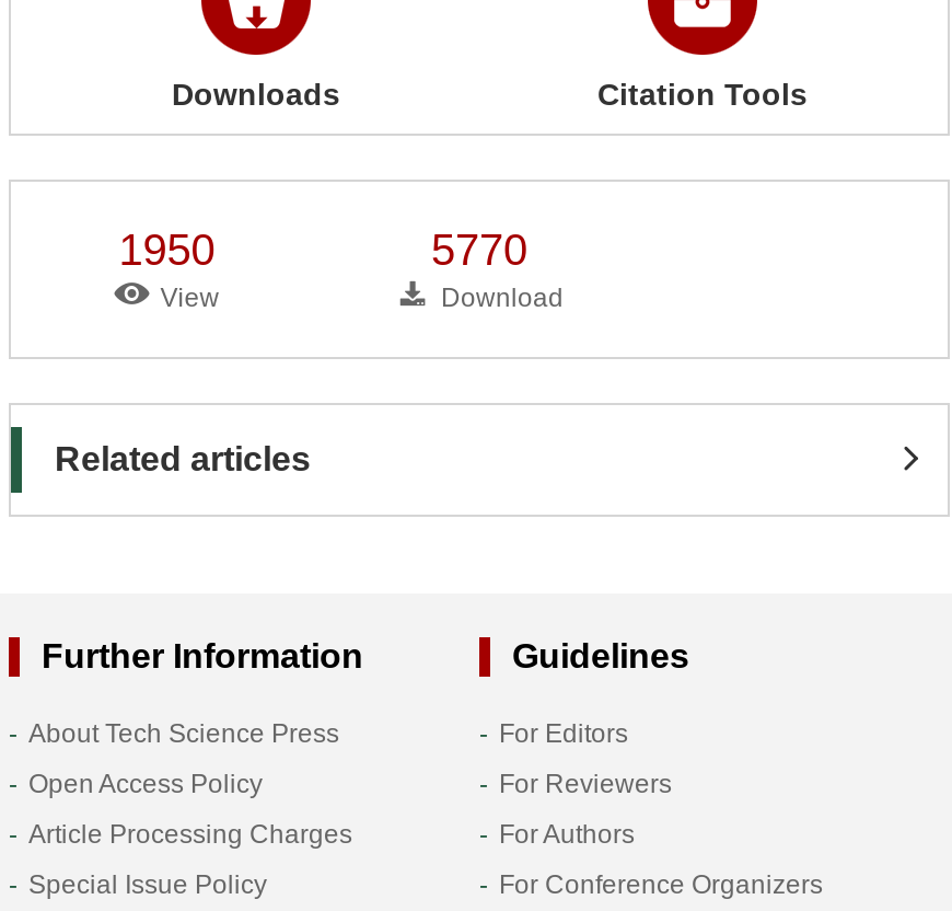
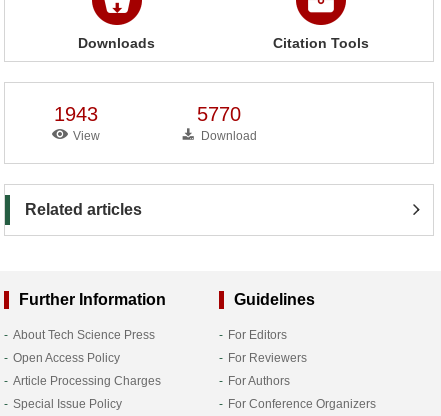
[119,224,215,273] 1950 -> [54,102,98,124] 1943

